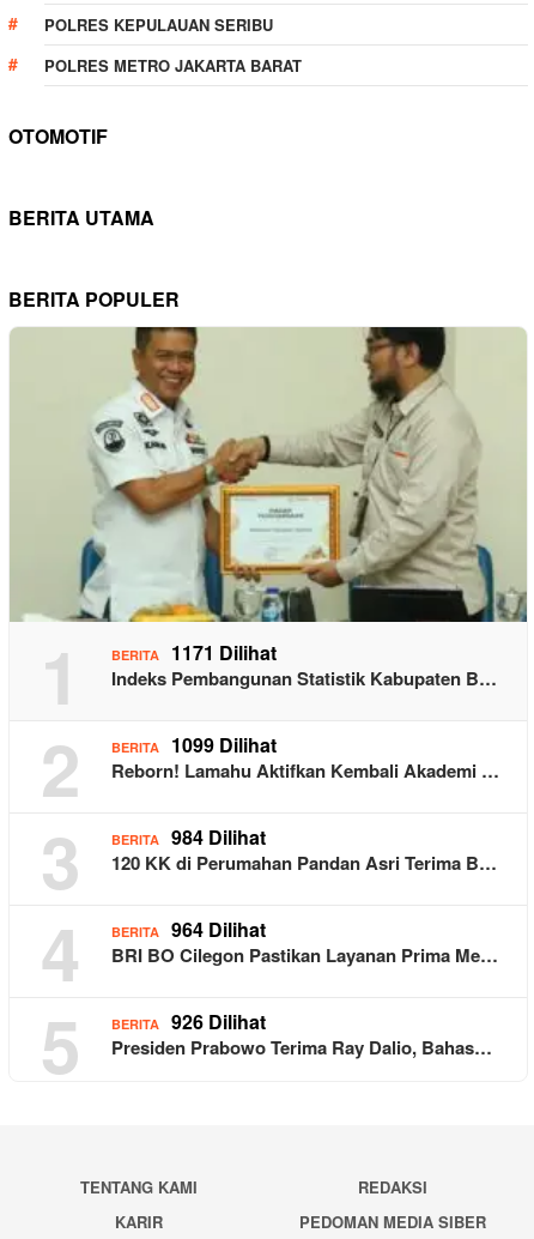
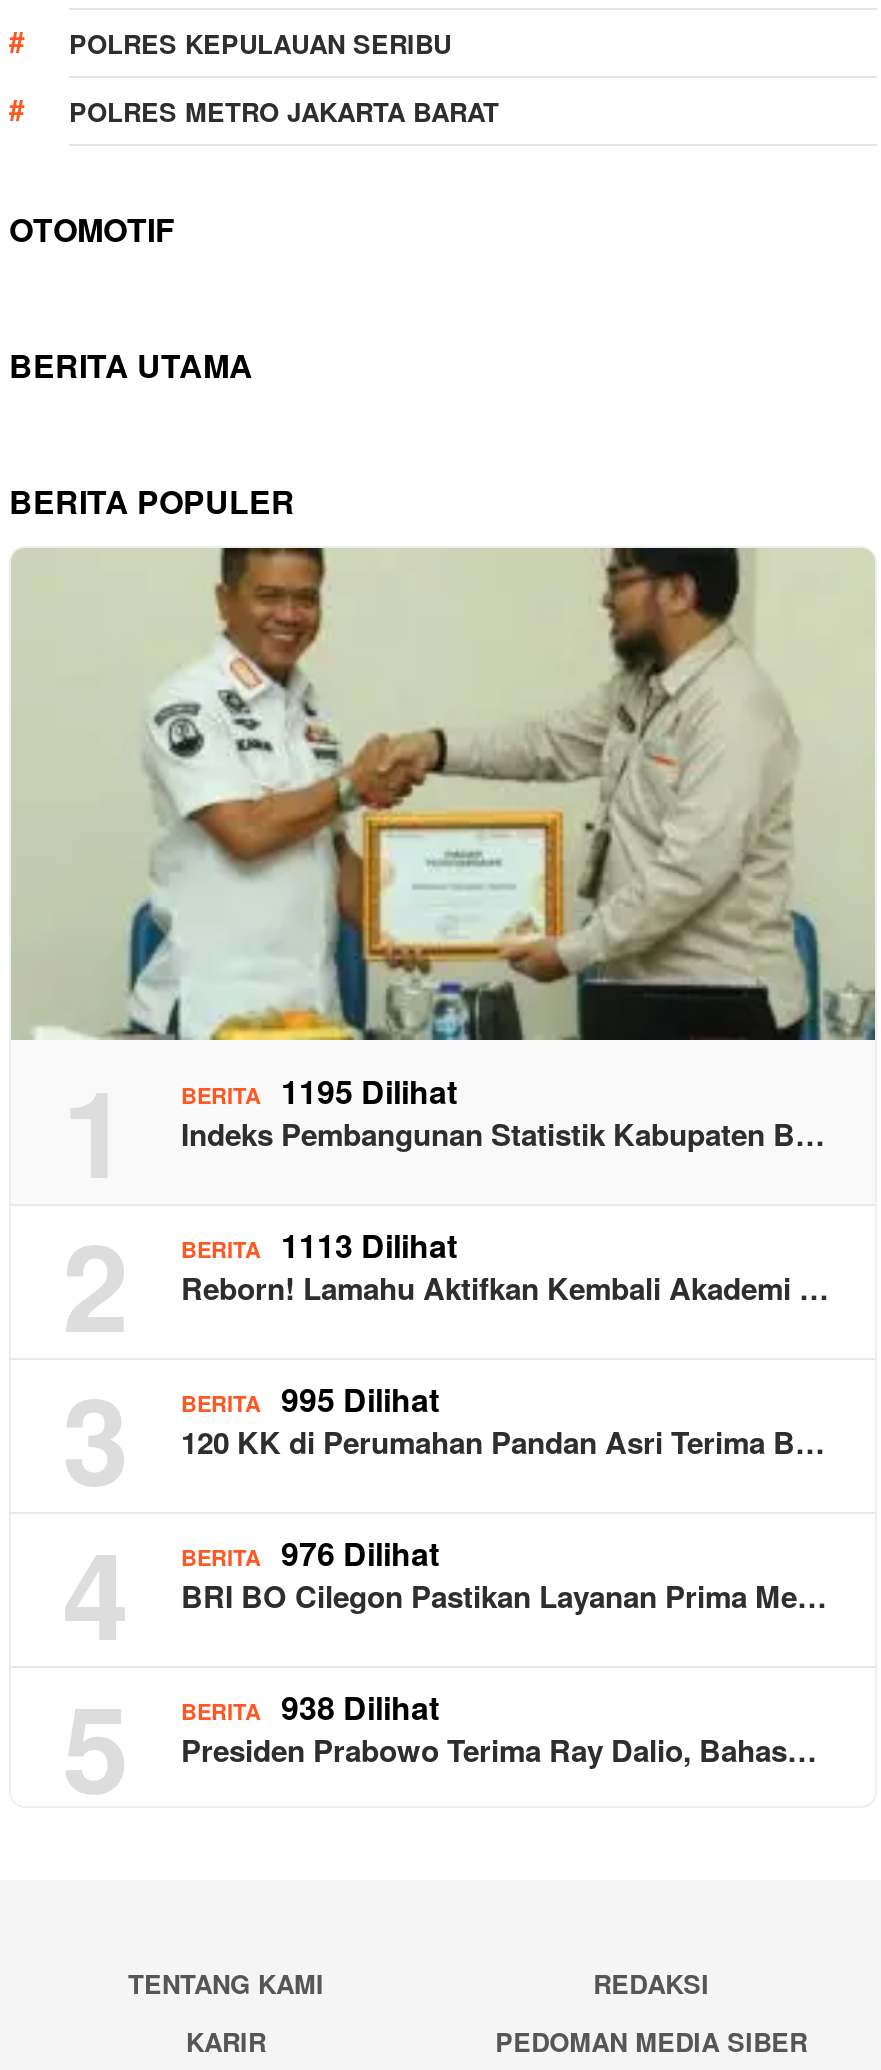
[111,639,277,666] BERITA 1171 Dilihat -> [181,1068,457,1114] BERITA 1195 Dilihat
[111,731,277,758] BERITA 1099 Dilihat -> [181,1222,457,1268] BERITA 1113 Dilihat
[111,823,266,851] BERITA 984 Dilihat -> [181,1376,439,1422] BERITA 995 Dilihat
[111,915,266,943] BERITA 964 Dilihat -> [181,1530,439,1576] BERITA 976 Dilihat
[111,1008,266,1035] BERITA 926 Dilihat -> [181,1684,439,1730] BERITA 938 Dilihat

